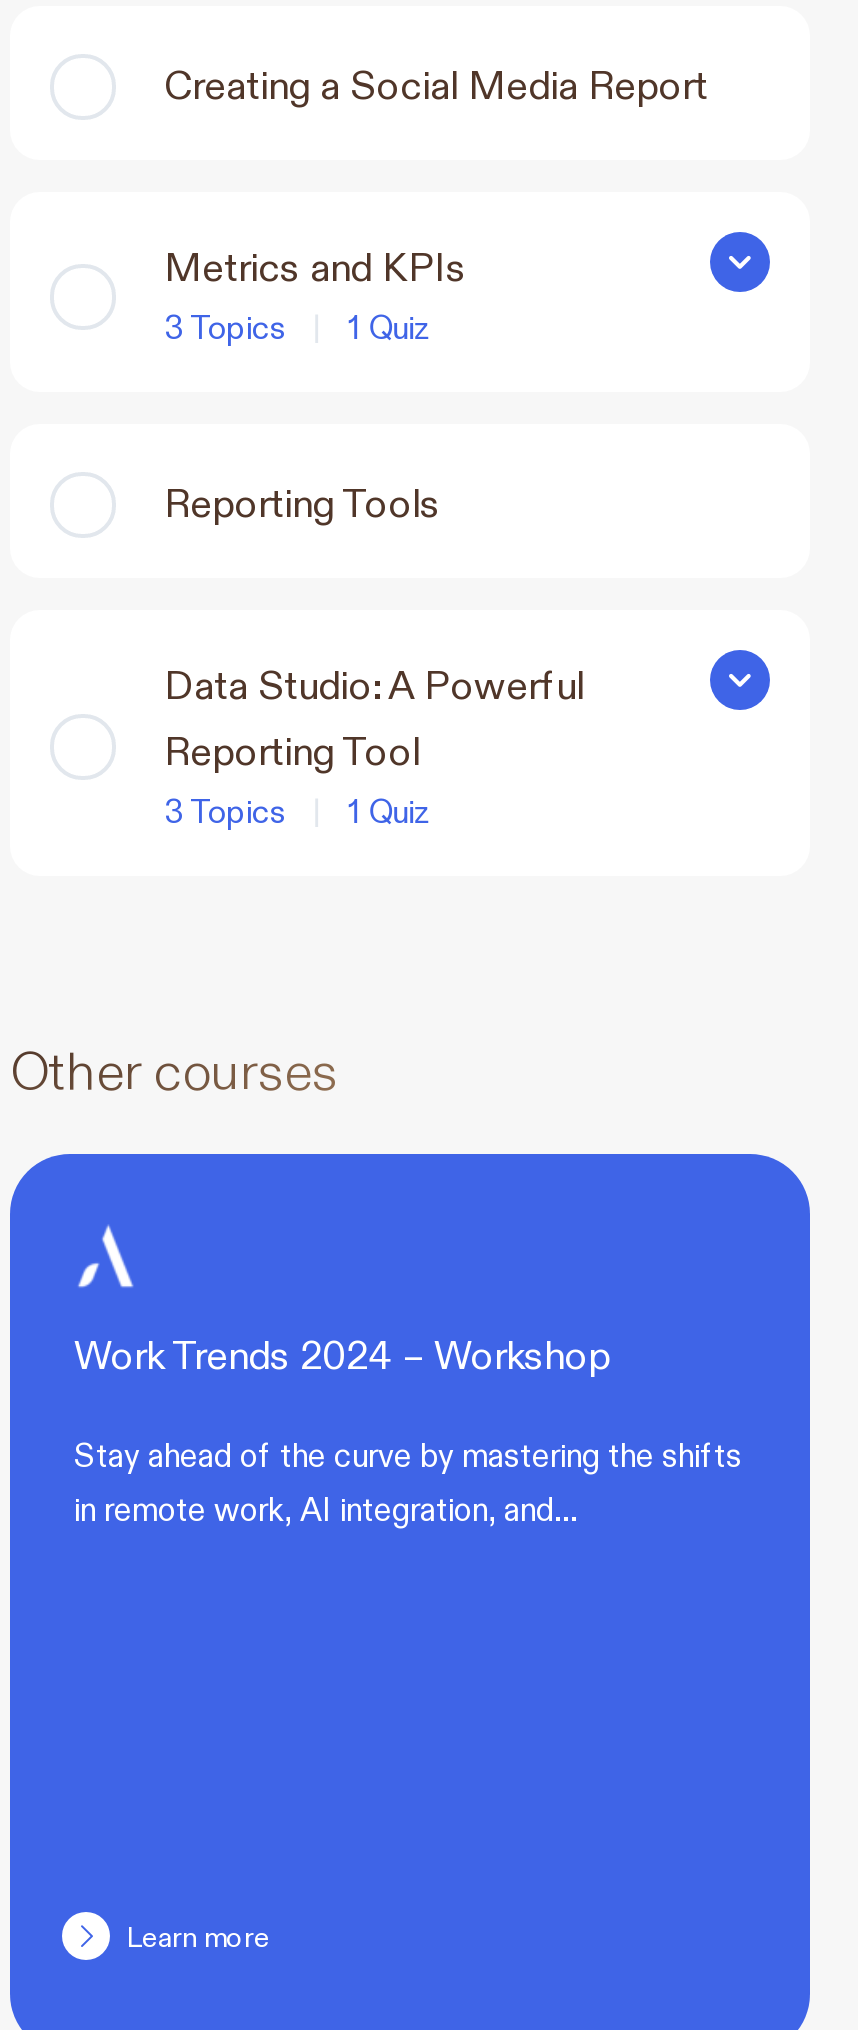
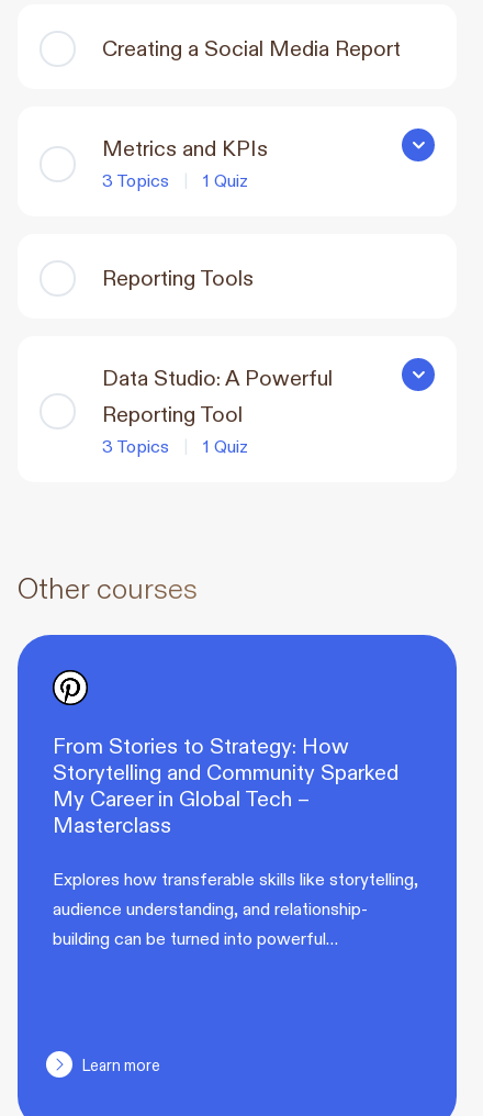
[74,1218,610,1381] [image] | Work Trends 2024 – Workshop -> [52,669,398,839] [image] | From Stories to Strategy: How | Storytelling and Community Sparked | My Career in Global Tech – | Masterclass
[74,1431,742,1531] Stay ahead of the curve by mastering the shifts | in remote work, AI integration, and… -> [53,866,418,951] Explores how transferable skills like storytelling, | audience understanding, and relationship- | building can be turned into powerful…

